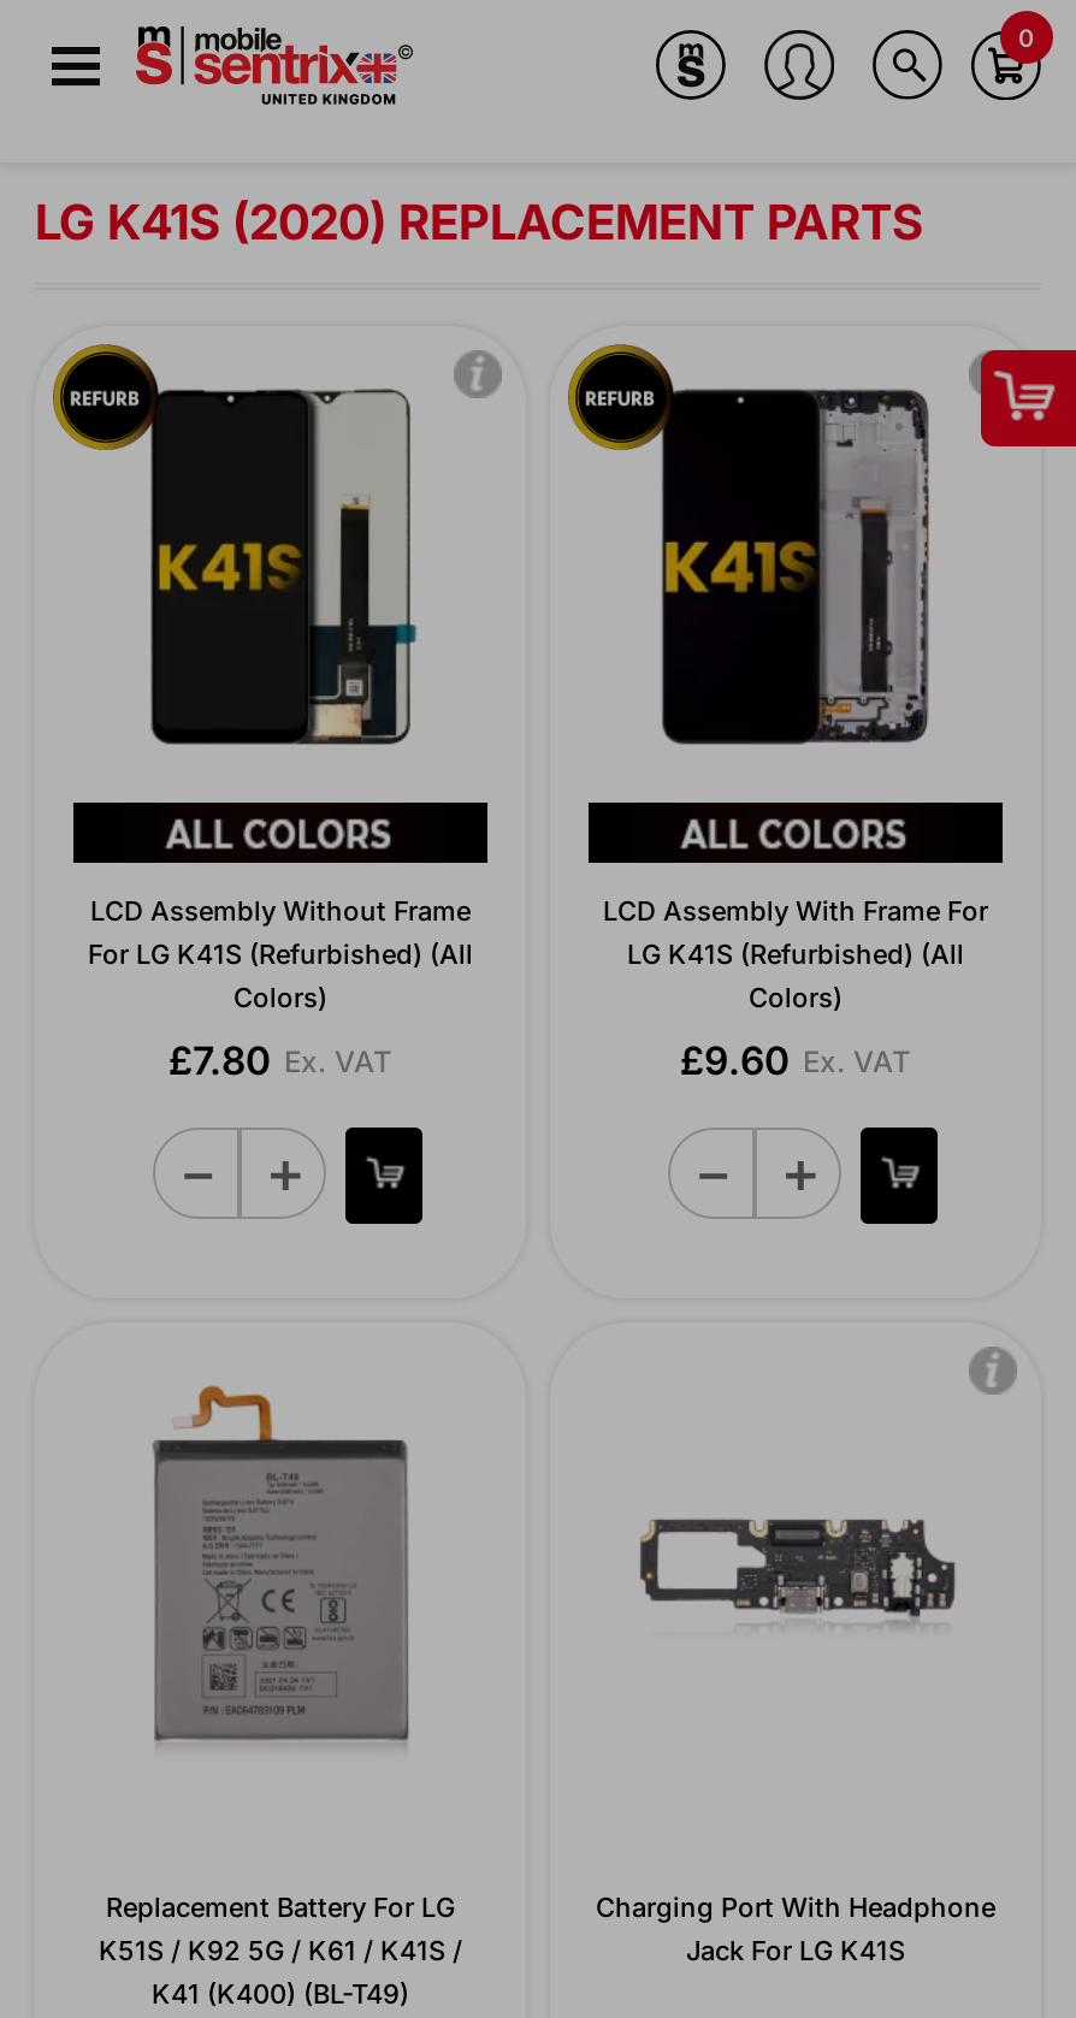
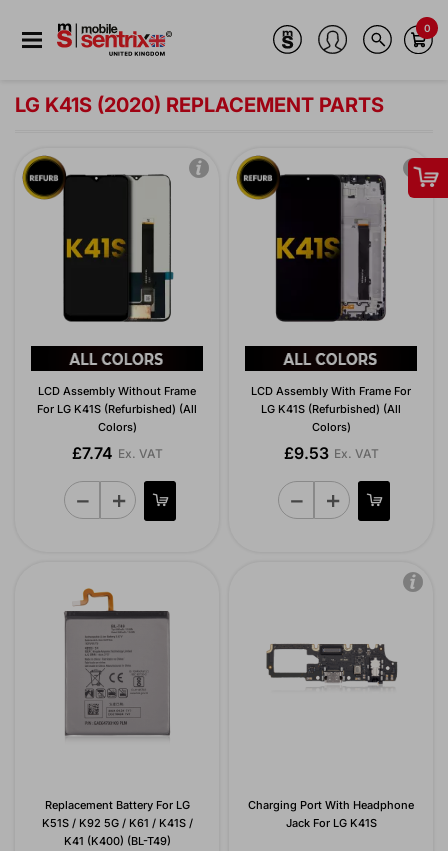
[169,1036,392,1084] £7.80 Ex. VAT -> [71,443,162,463] £7.74 Ex. VAT
[680,1036,911,1084] £9.60 Ex. VAT -> [283,443,378,463] £9.53 Ex. VAT

